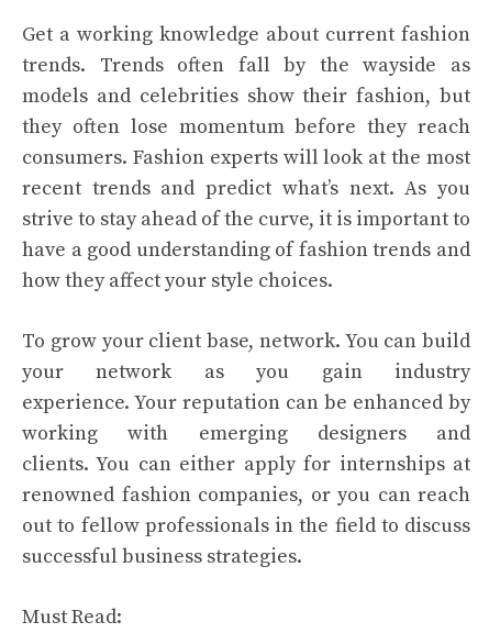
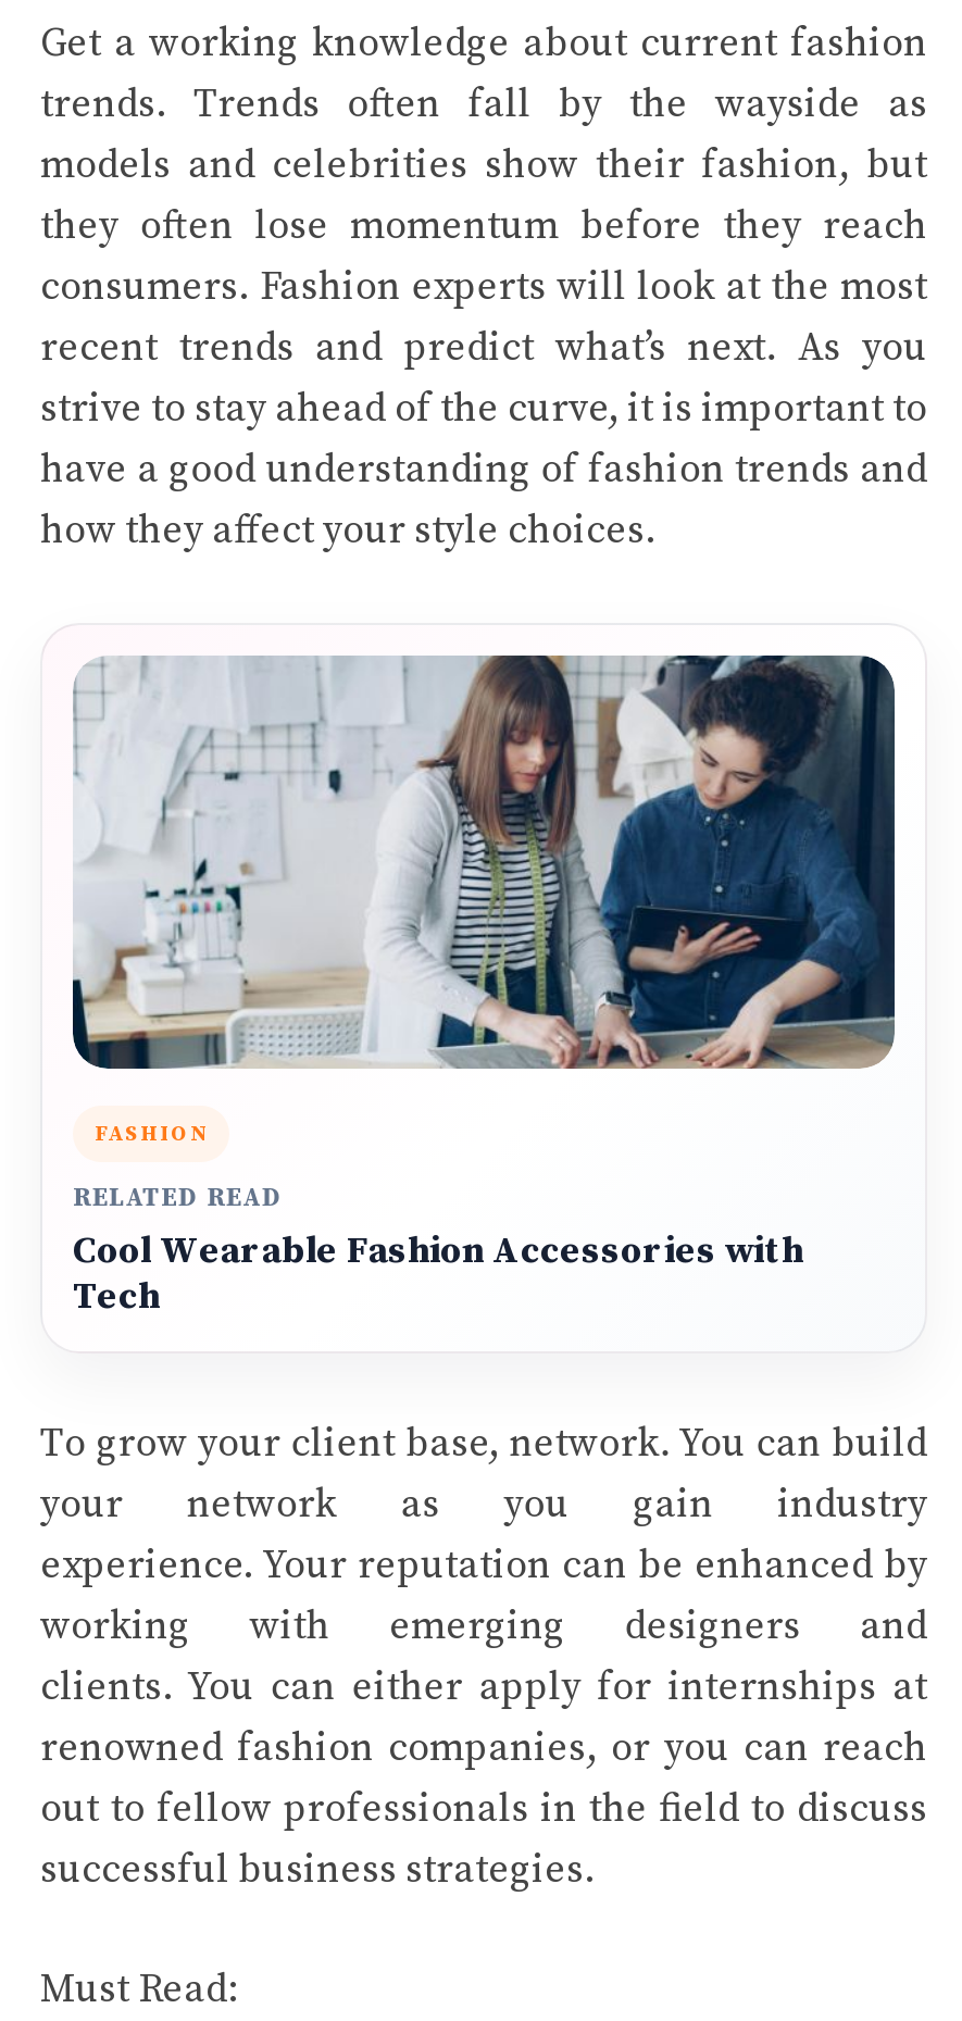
none -> [71,653,897,1321] [image] | FASHION | RELATED READ | Cool Wearable Fashion Accessories with | Tech

